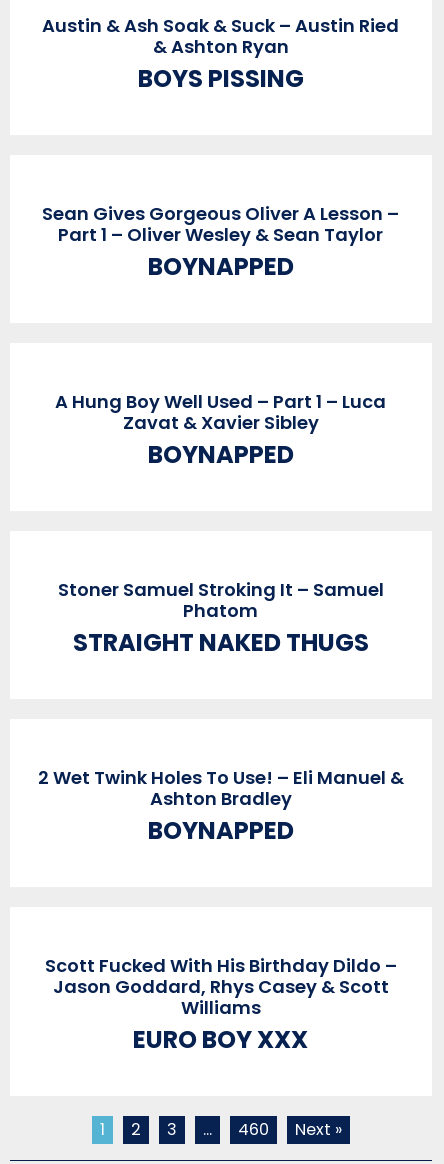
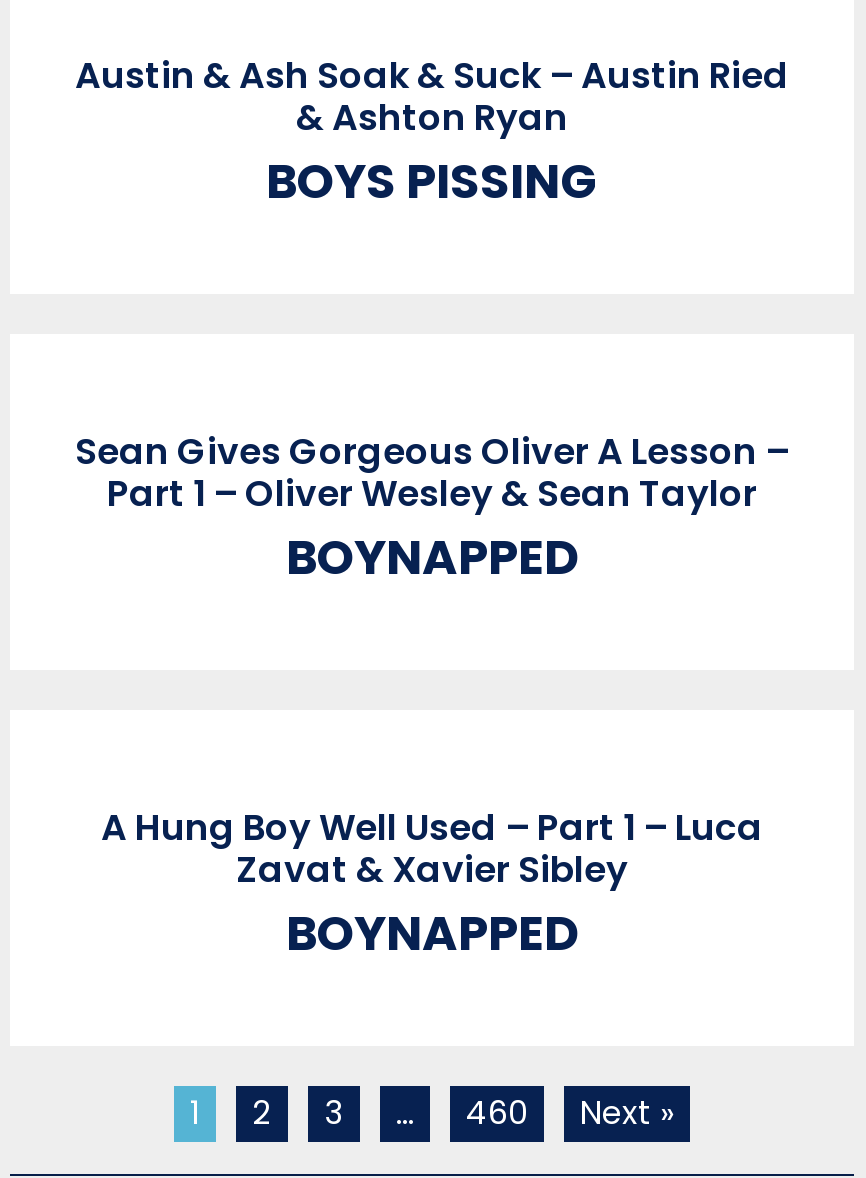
[58,577,384,659] Stoner Samuel Stroking It – Samuel | Phatom | STRAIGHT NAKED THUGS -> none
[38,765,404,847] 2 Wet Twink Holes To Use! – Eli Manuel & | Ashton Bradley | BOYNAPPED -> none
[45,953,397,1056] Scott Fucked With His Birthday Dildo – | Jason Goddard, Rhys Casey & Scott | Williams | EURO BOY XXX -> none

